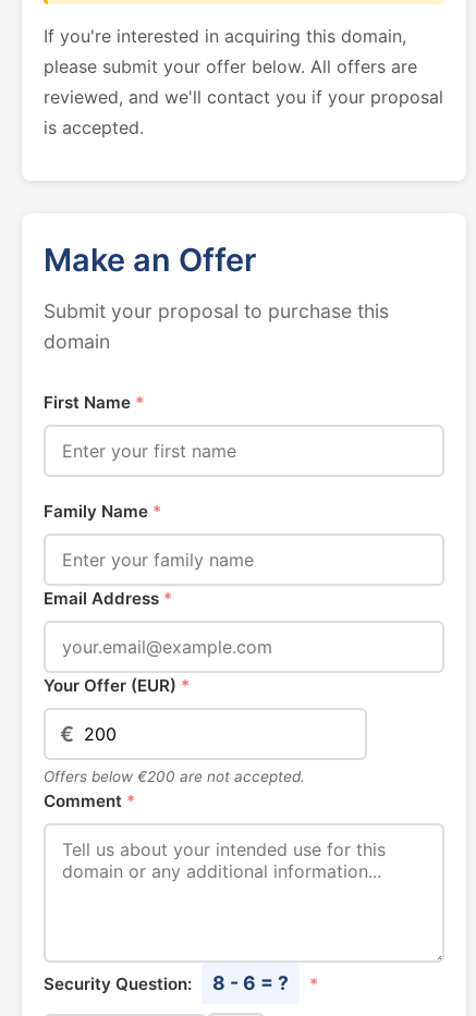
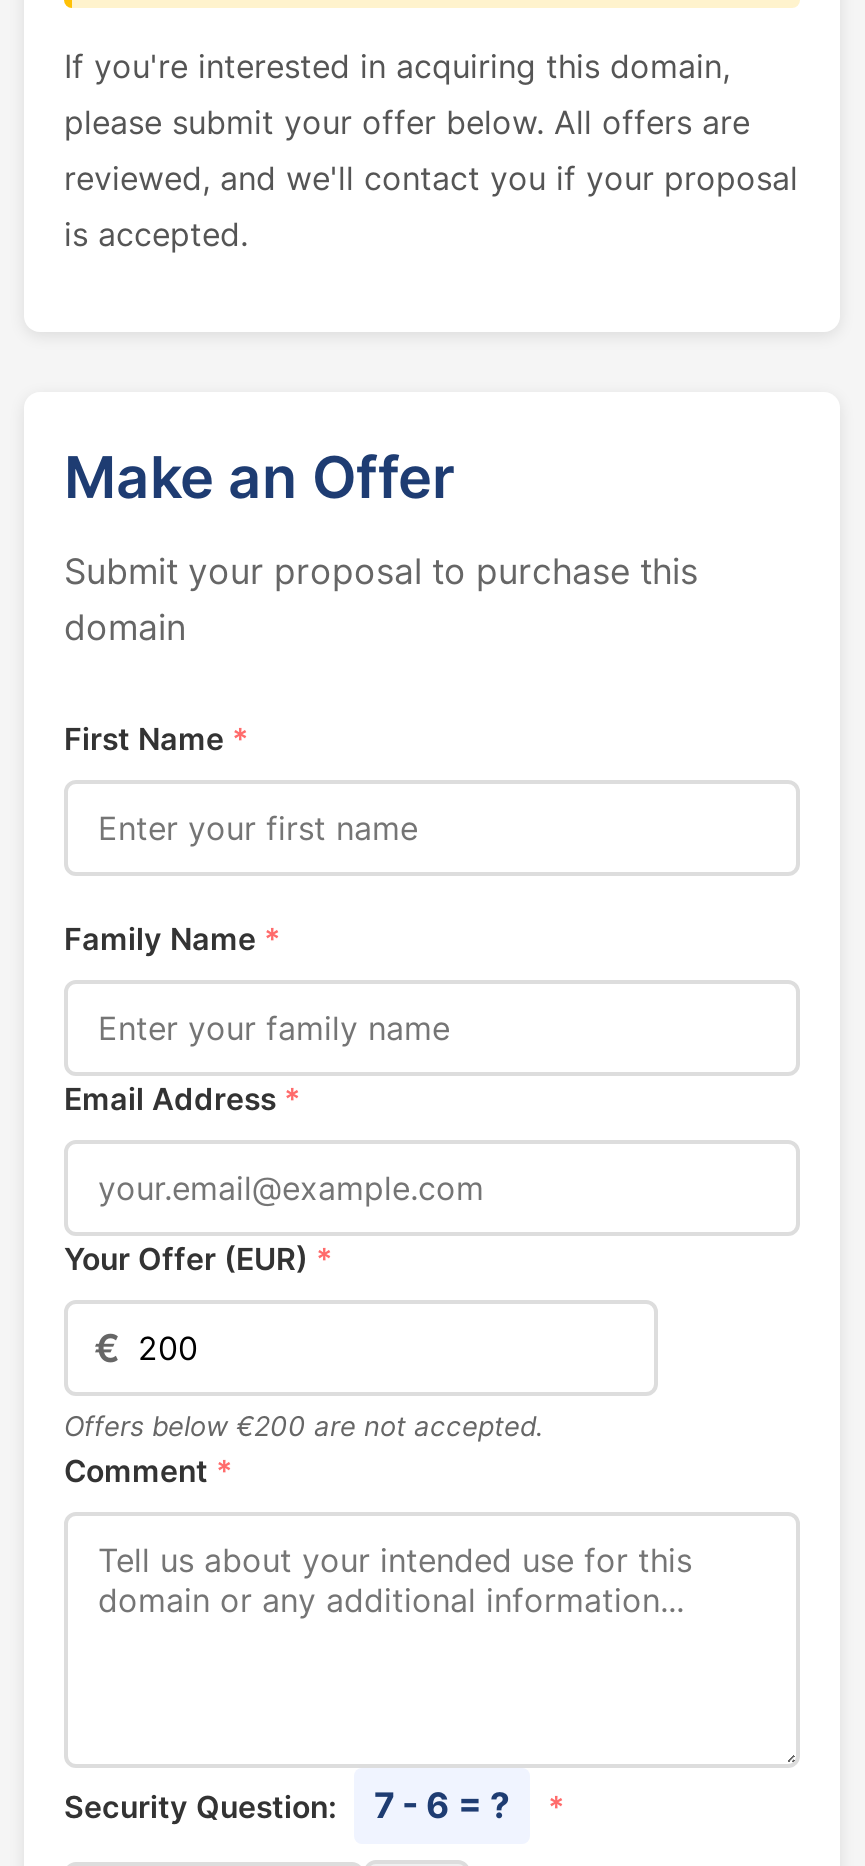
[212,971,289,994] 8 - 6 = ? -> [374,1784,510,1826] 7 - 6 = ?

